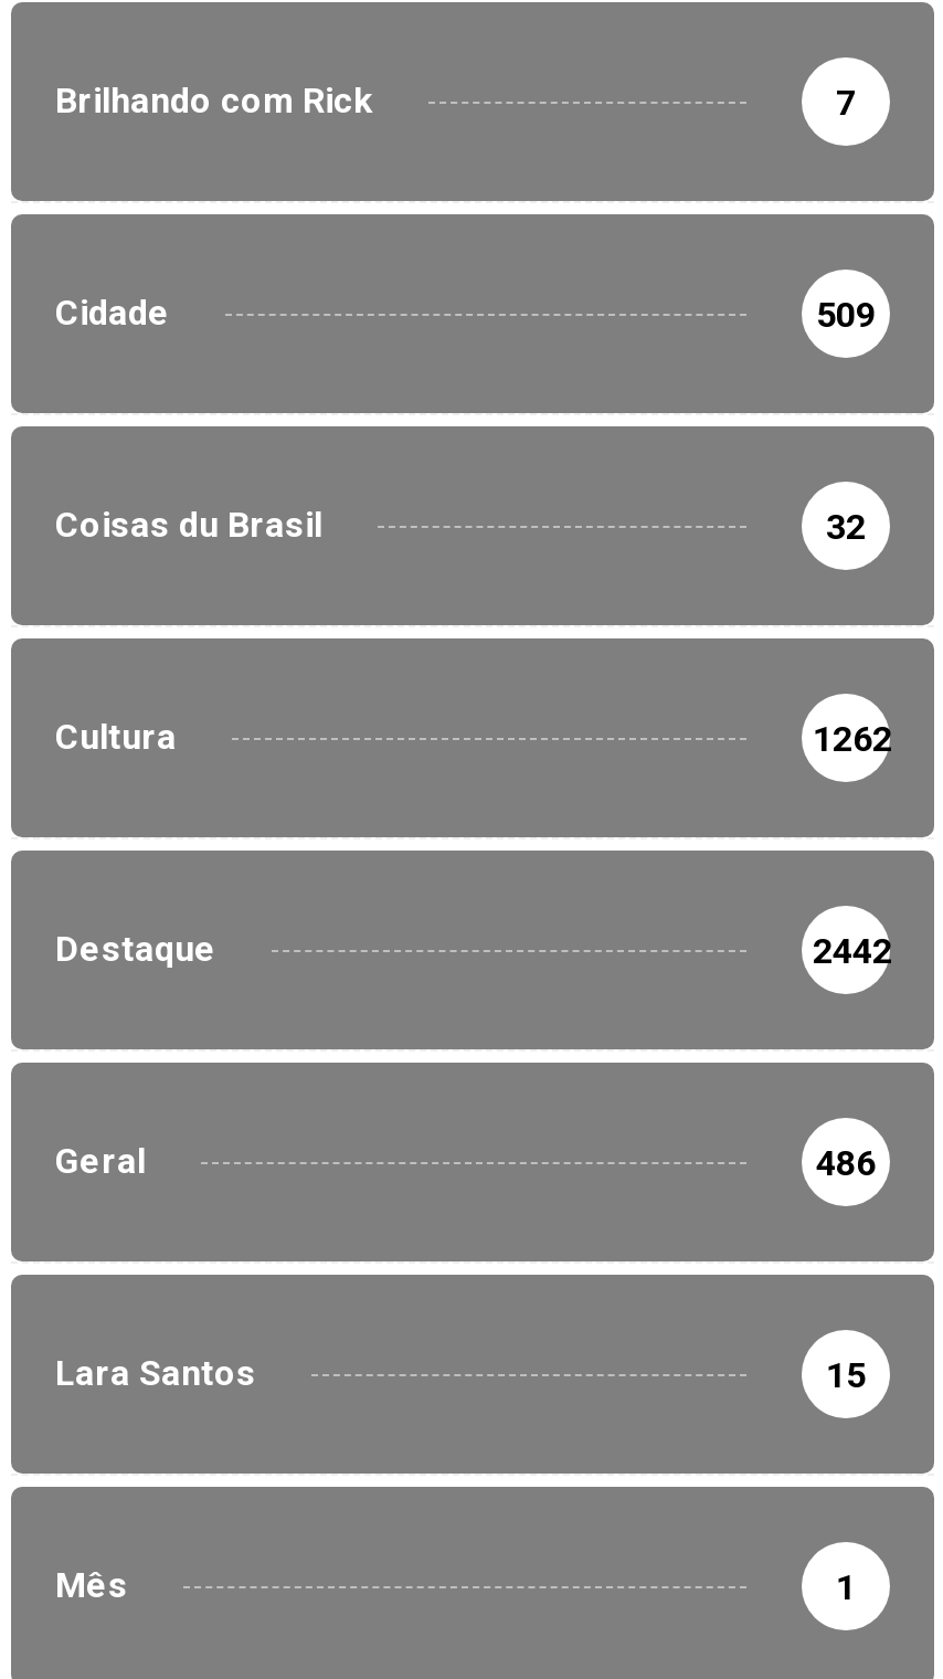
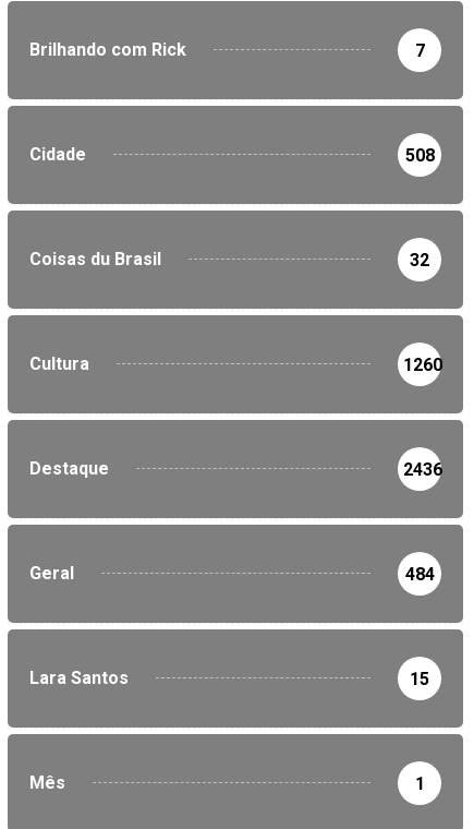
[816,293,876,335] 509 -> [405,145,434,166] 508
[813,718,892,760] 1262 -> [403,354,442,375] 1260
[813,930,892,972] 2442 -> [403,459,442,480] 2436
[816,1142,876,1184] 486 -> [405,564,434,584] 484

